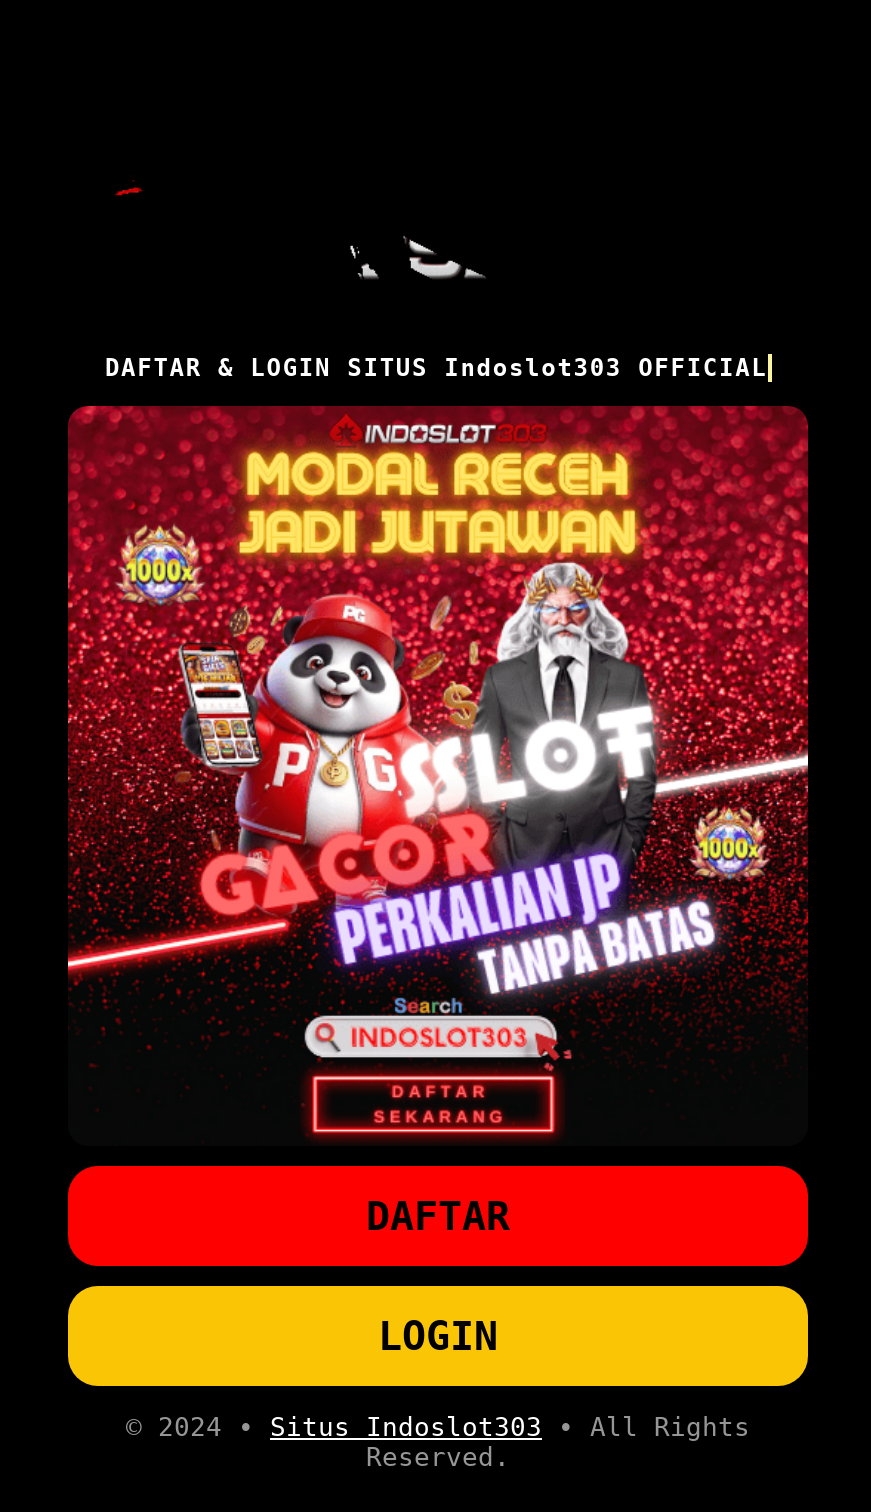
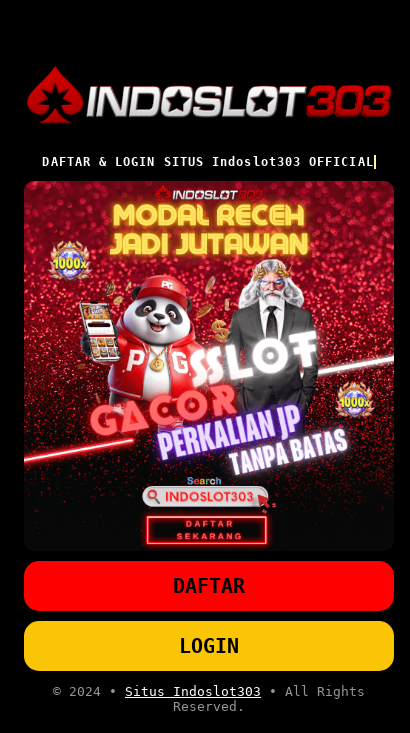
none -> [26,66,392,124] [image]

